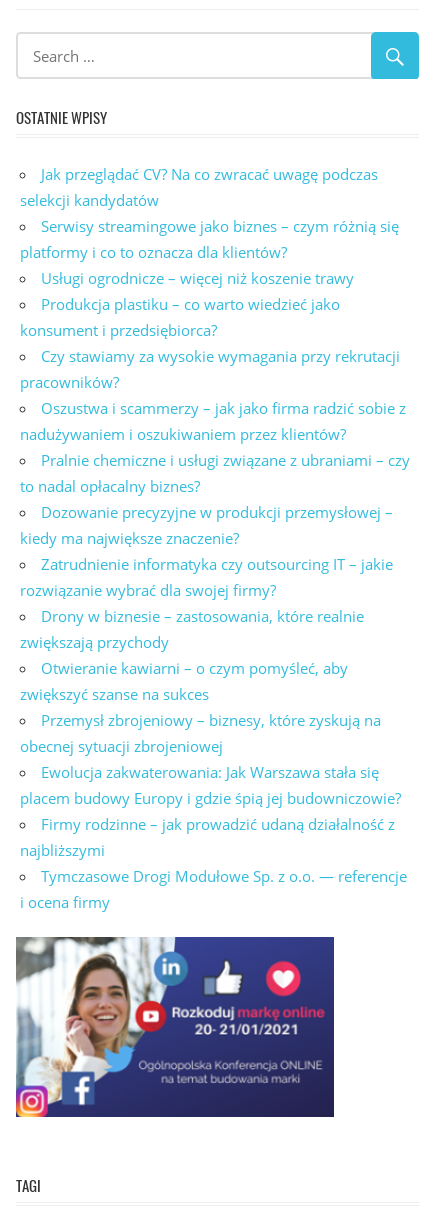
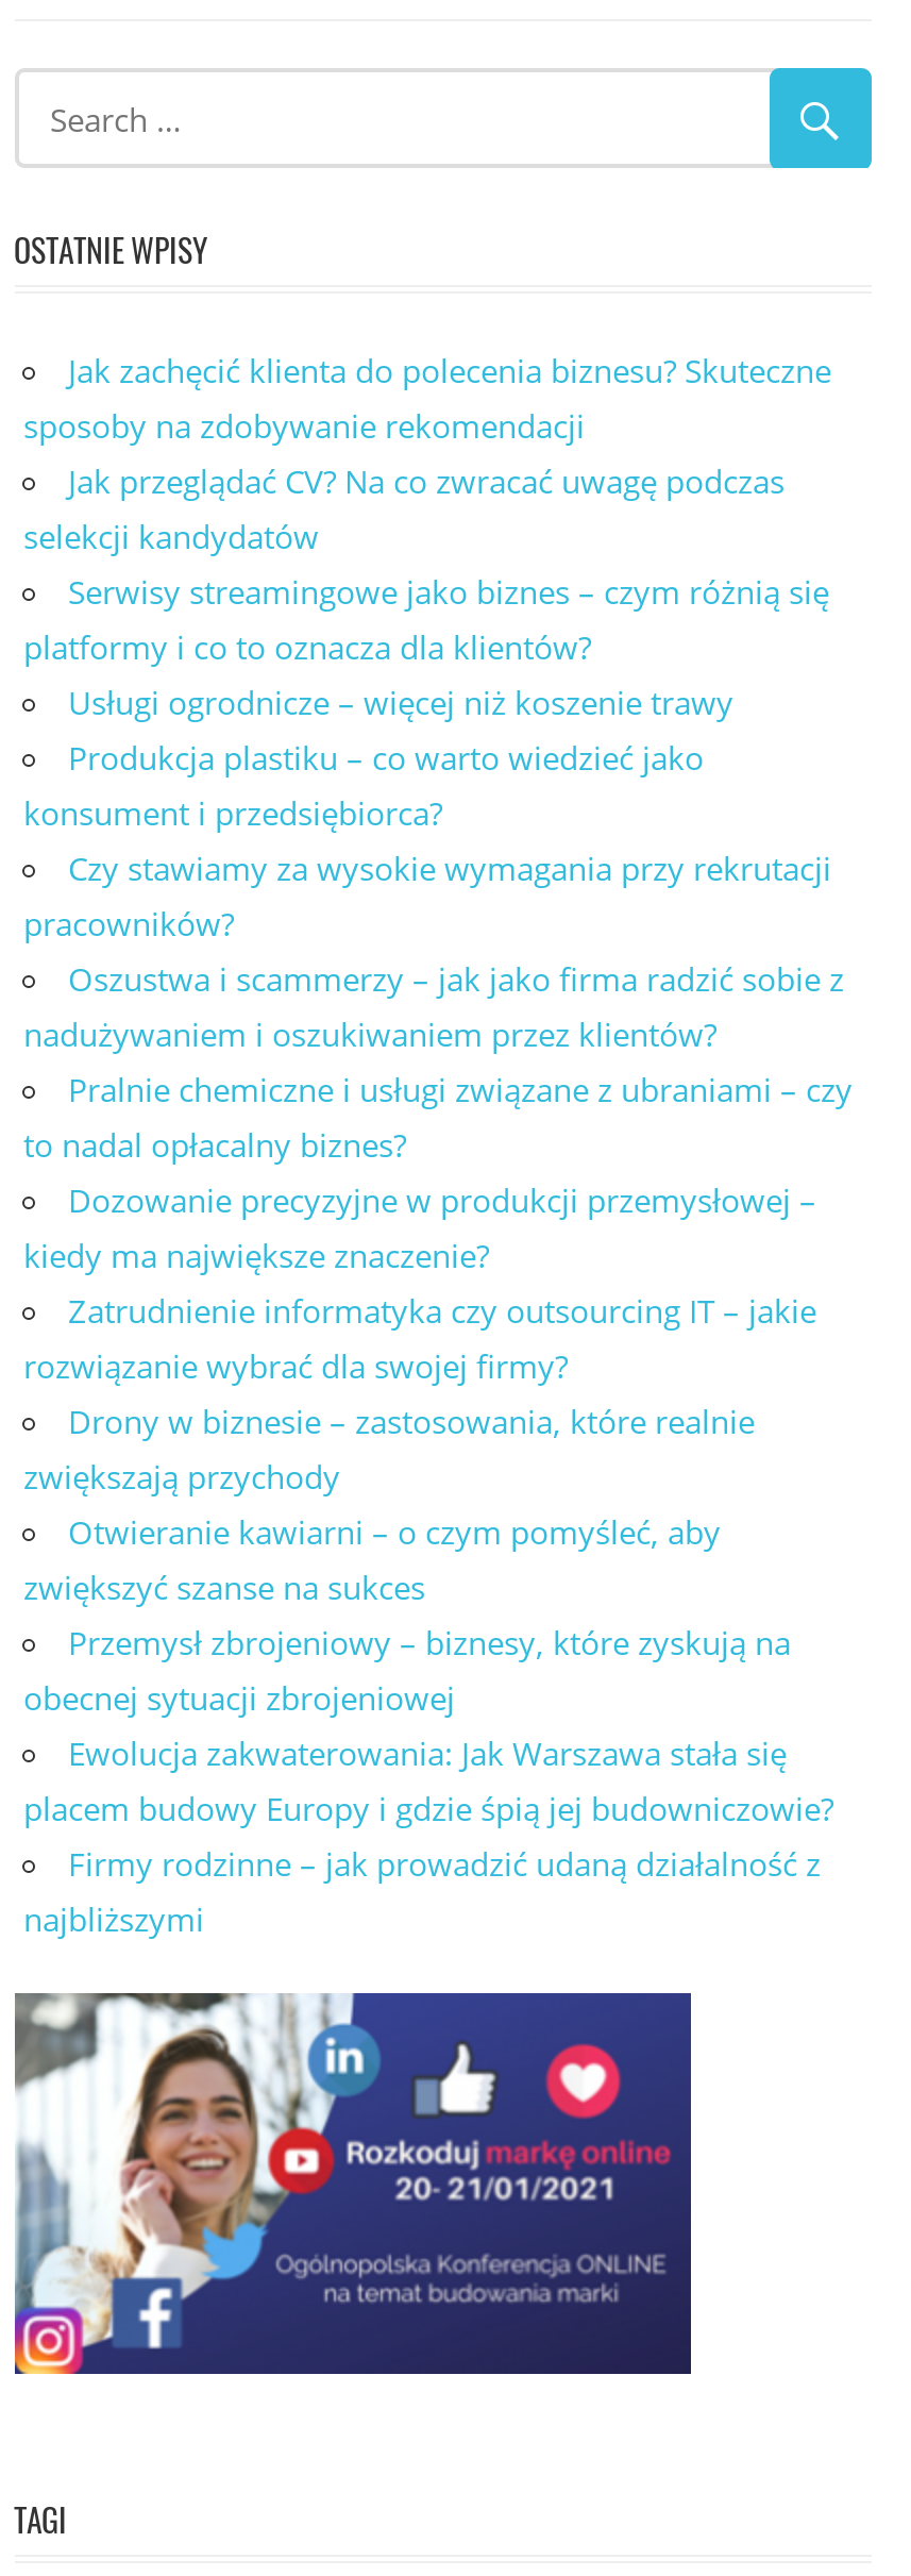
none -> [23,349,831,446] Jak zachęcić klienta do polecenia biznesu? Skuteczne | sposoby na zdobywanie rekomendacji
moved [20,164,410,860] -> [23,459,853,1940]: Jak przeglądać CV? Na co zwracać uwagę podczas | selekcji kandydatów | Serwisy streamingowe jako biznes – czym różnią się | ... | Firmy rodzinne – jak prowadzić udaną działalność z | najbliższymi
[20,866,407,912] Tymczasowe Drogi Modułowe Sp. z o.o. — referencje | i ocena firmy -> none

